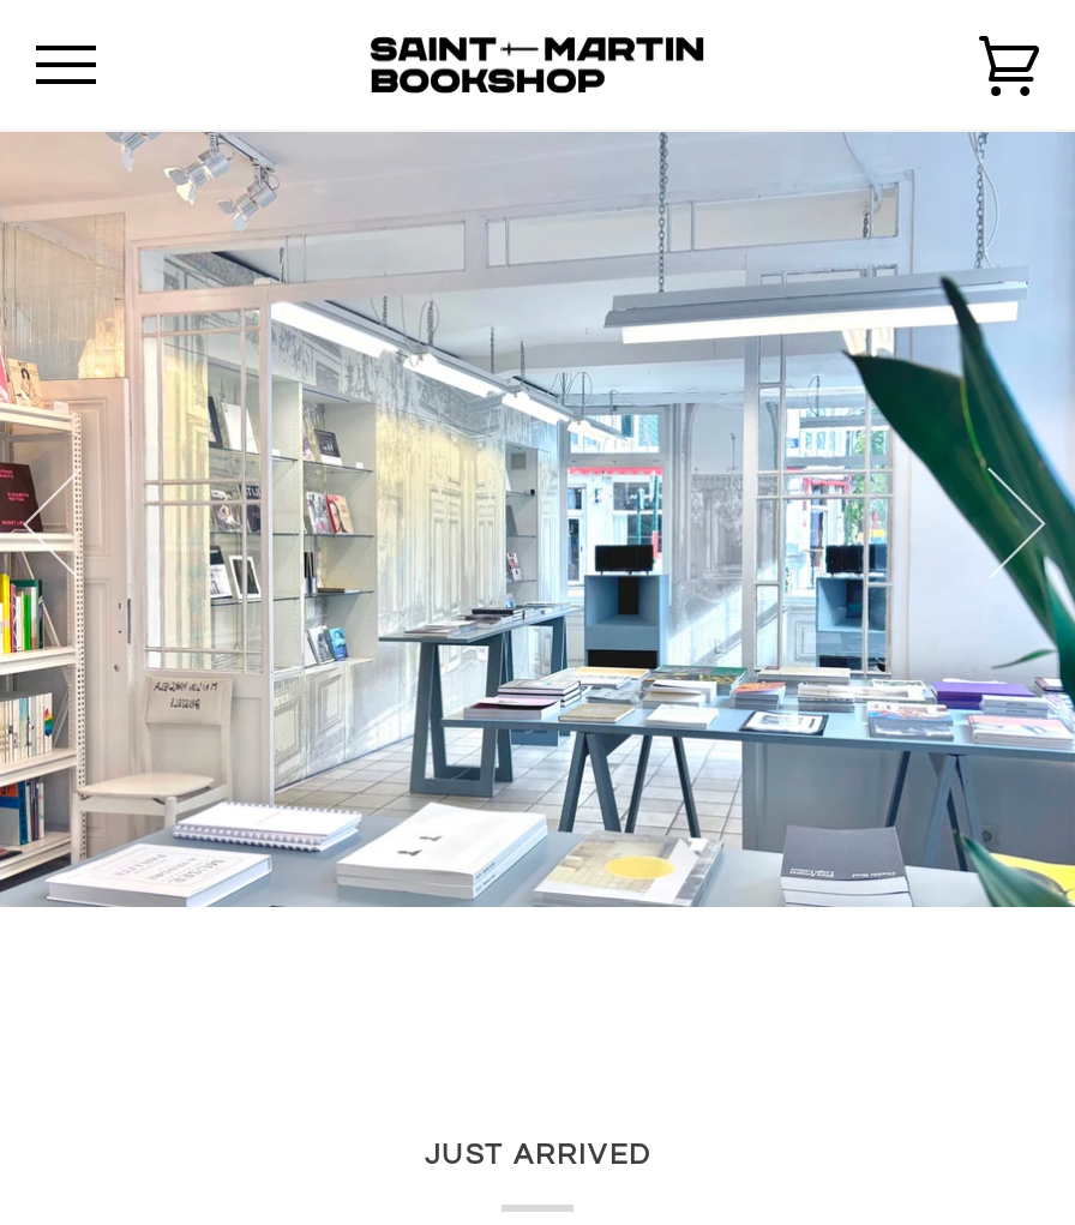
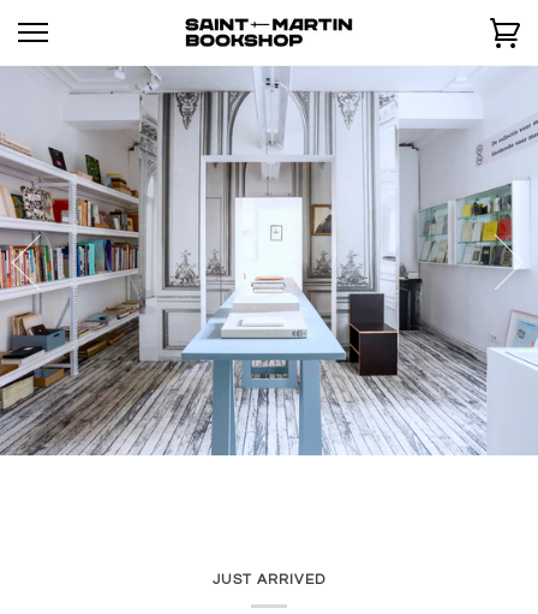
[7,132,1068,909] [image] -> [4,66,534,457] [image]

